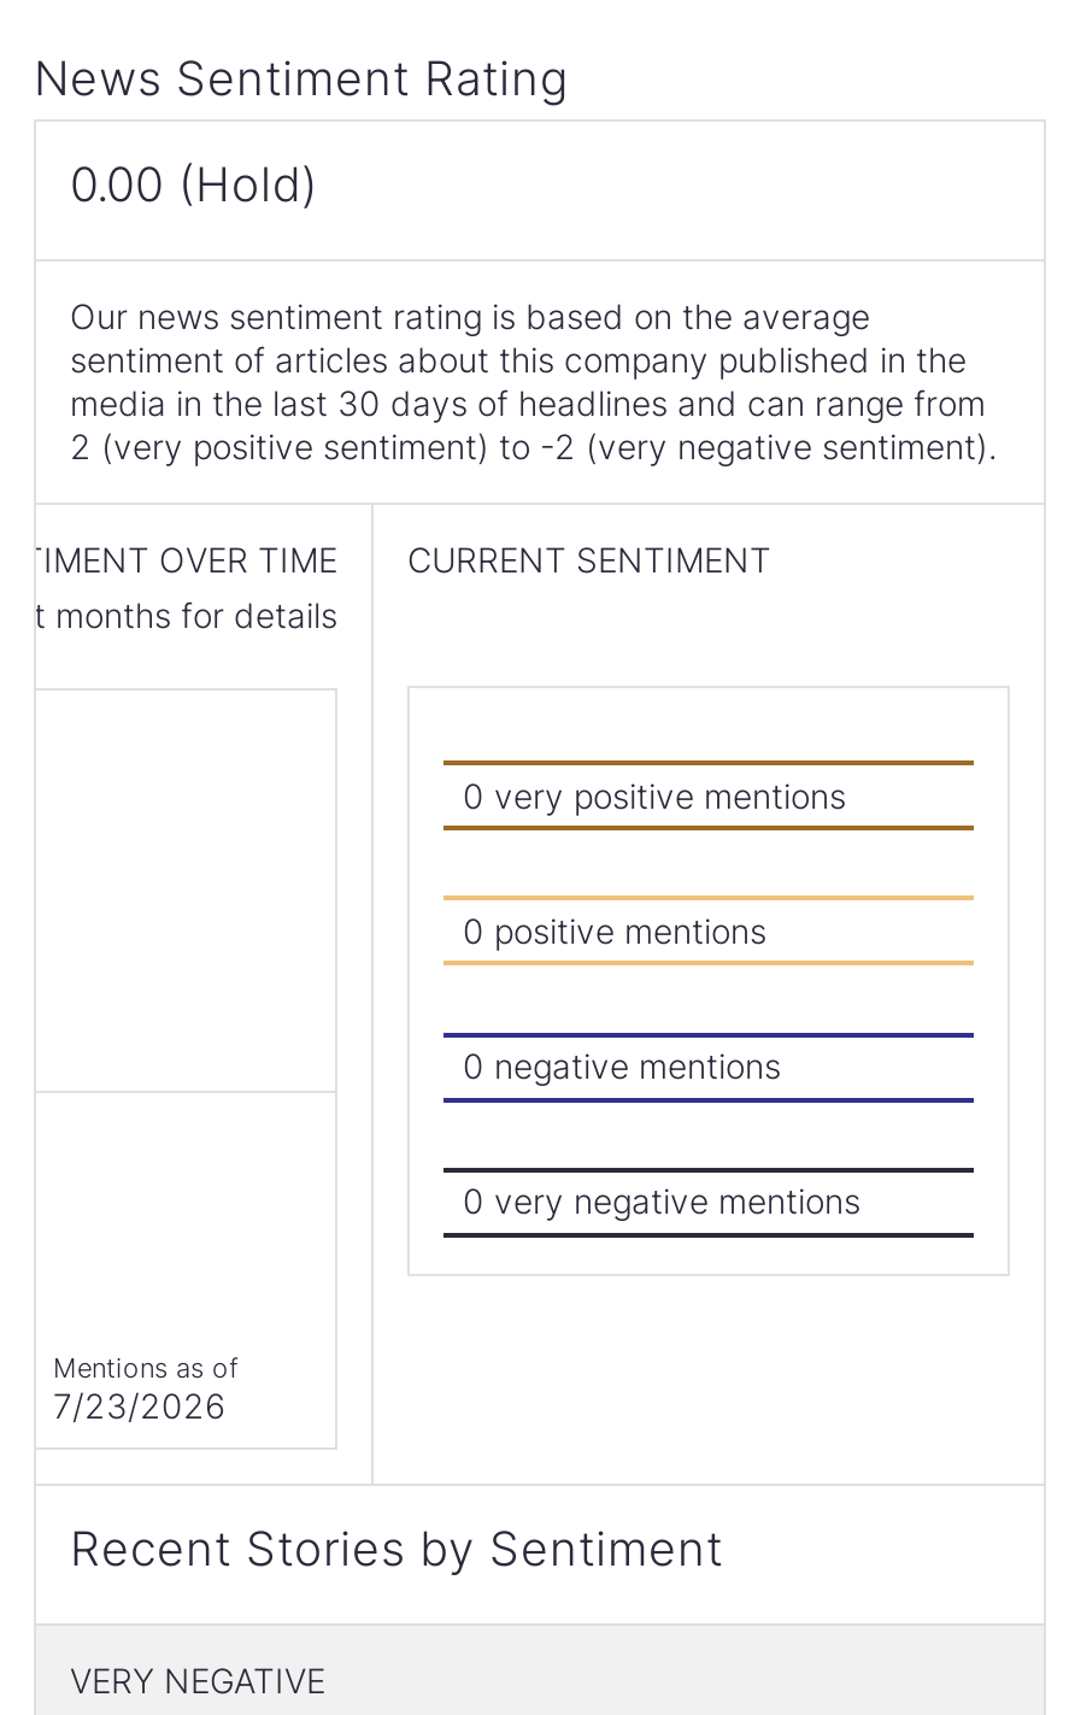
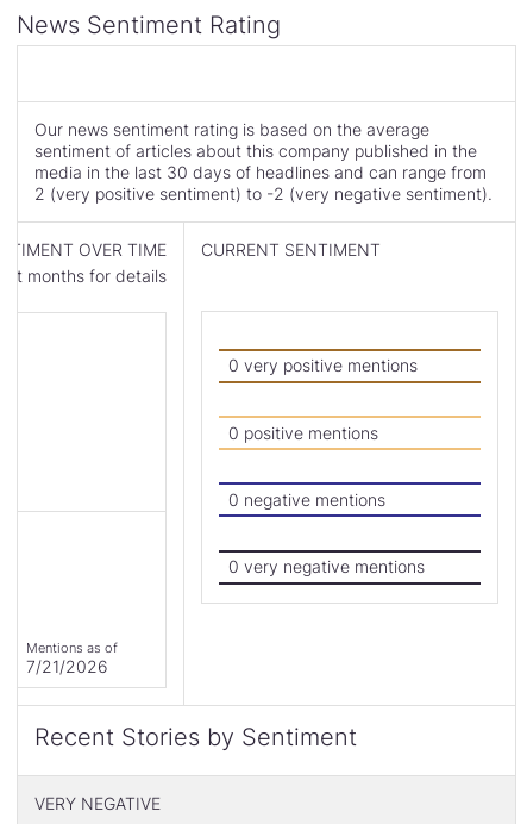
[70,156,318,214] 0.00 (Hold) -> none
[53,1384,227,1425] 7/23/2026 -> [26,657,108,677] 7/21/2026

